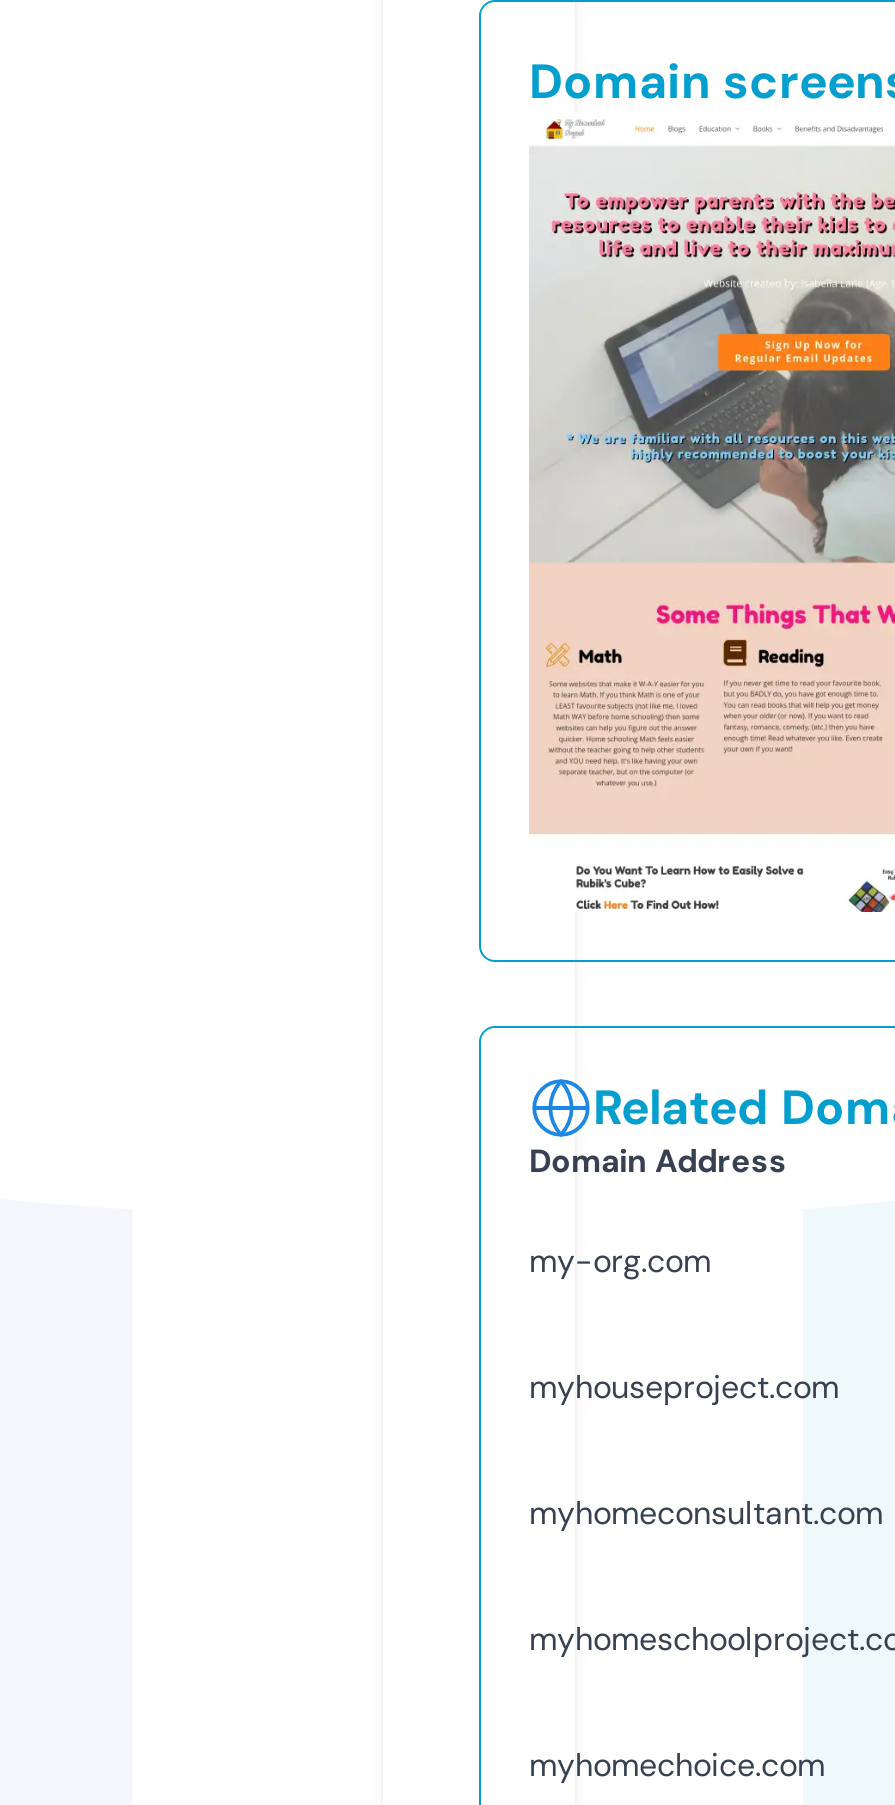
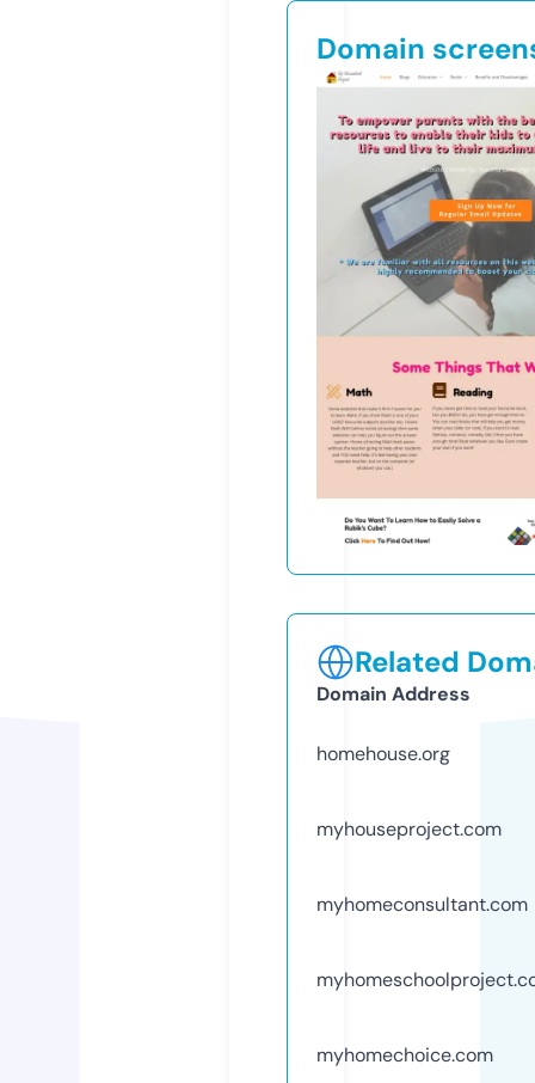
[529,1240,711,1282] my-org.com -> [316,741,450,766] homehouse.org

